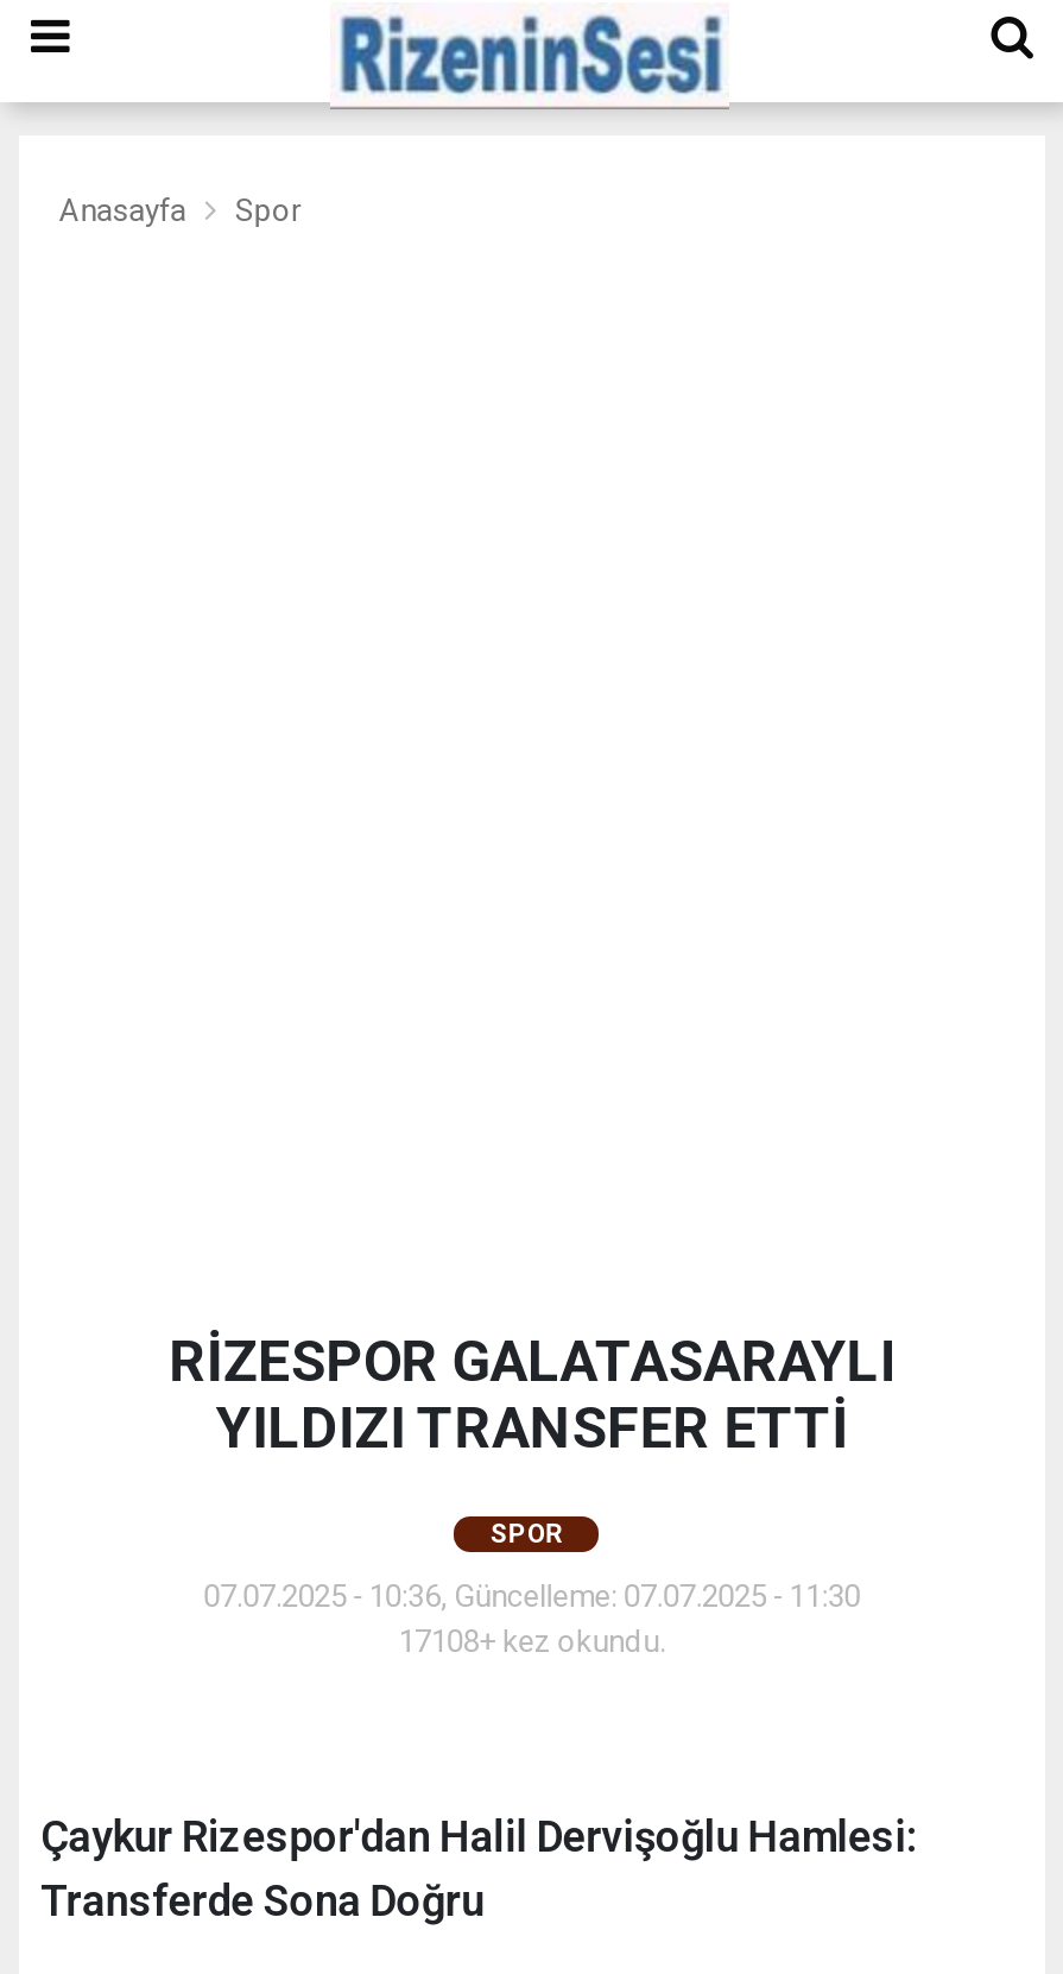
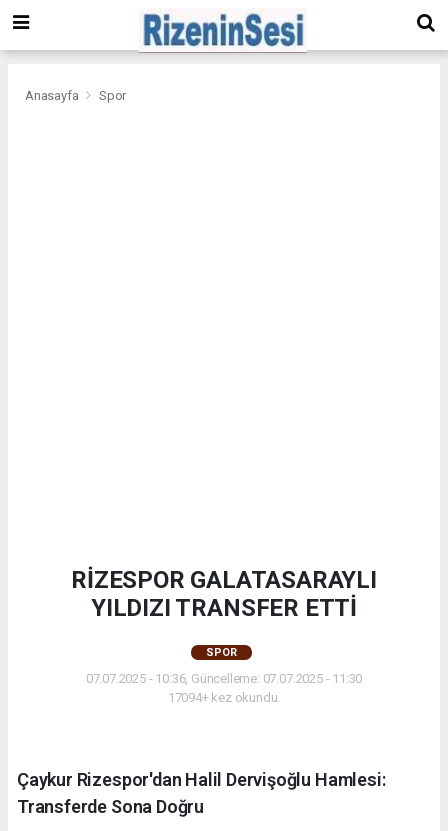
[398,1623,666,1659] 17108+ kez okundu. -> [168,690,280,705] 17094+ kez okundu.

